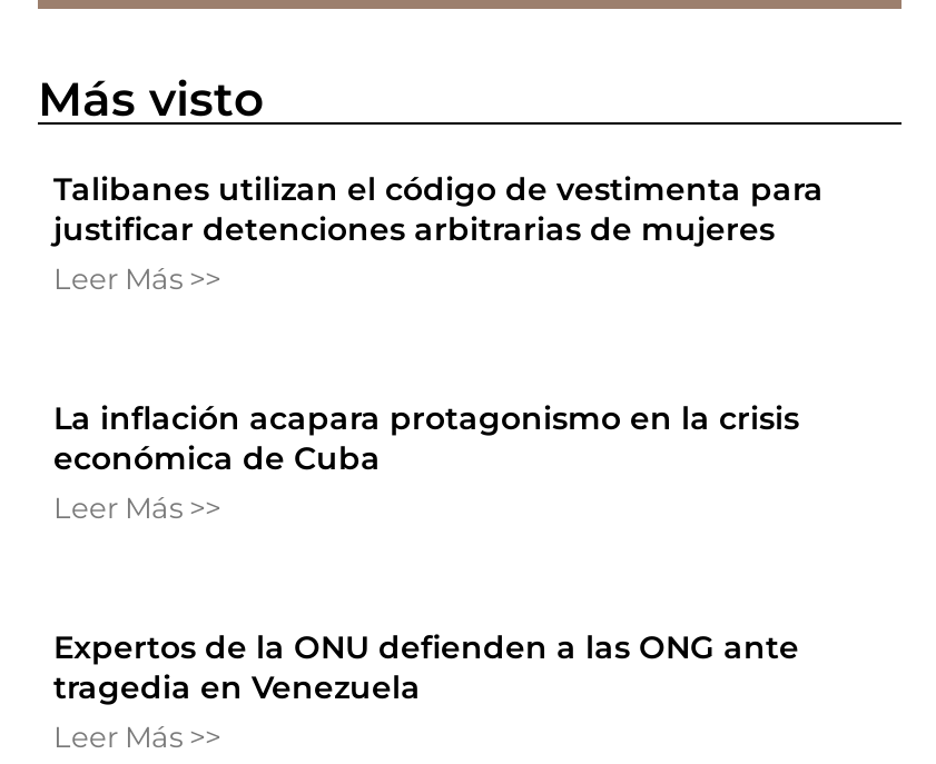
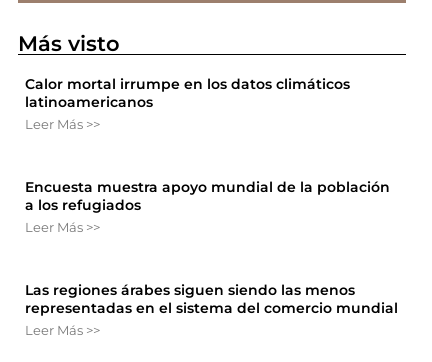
[53,169,824,249] Talibanes utilizan el código de vestimenta para | justificar detenciones arbitrarias de mujeres -> [25,75,350,111] Calor mortal irrumpe en los datos climáticos | latinoamericanos
[53,398,799,478] La inflación acapara protagonismo en la crisis | económica de Cuba -> [25,178,390,214] Encuesta muestra apoyo mundial de la población | a los refugiados
[53,627,799,707] Expertos de la ONU defienden a las ONG ante | tragedia en Venezuela -> [25,281,398,317] Las regiones árabes siguen siendo las menos | representadas en el sistema del comercio mundial

